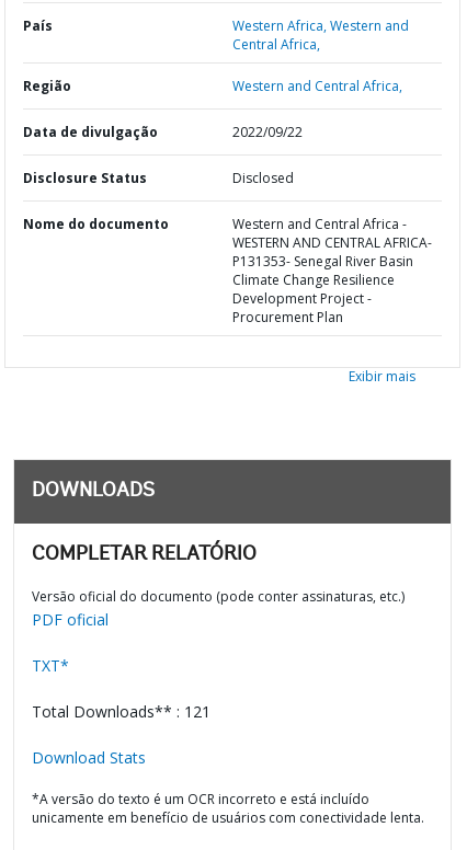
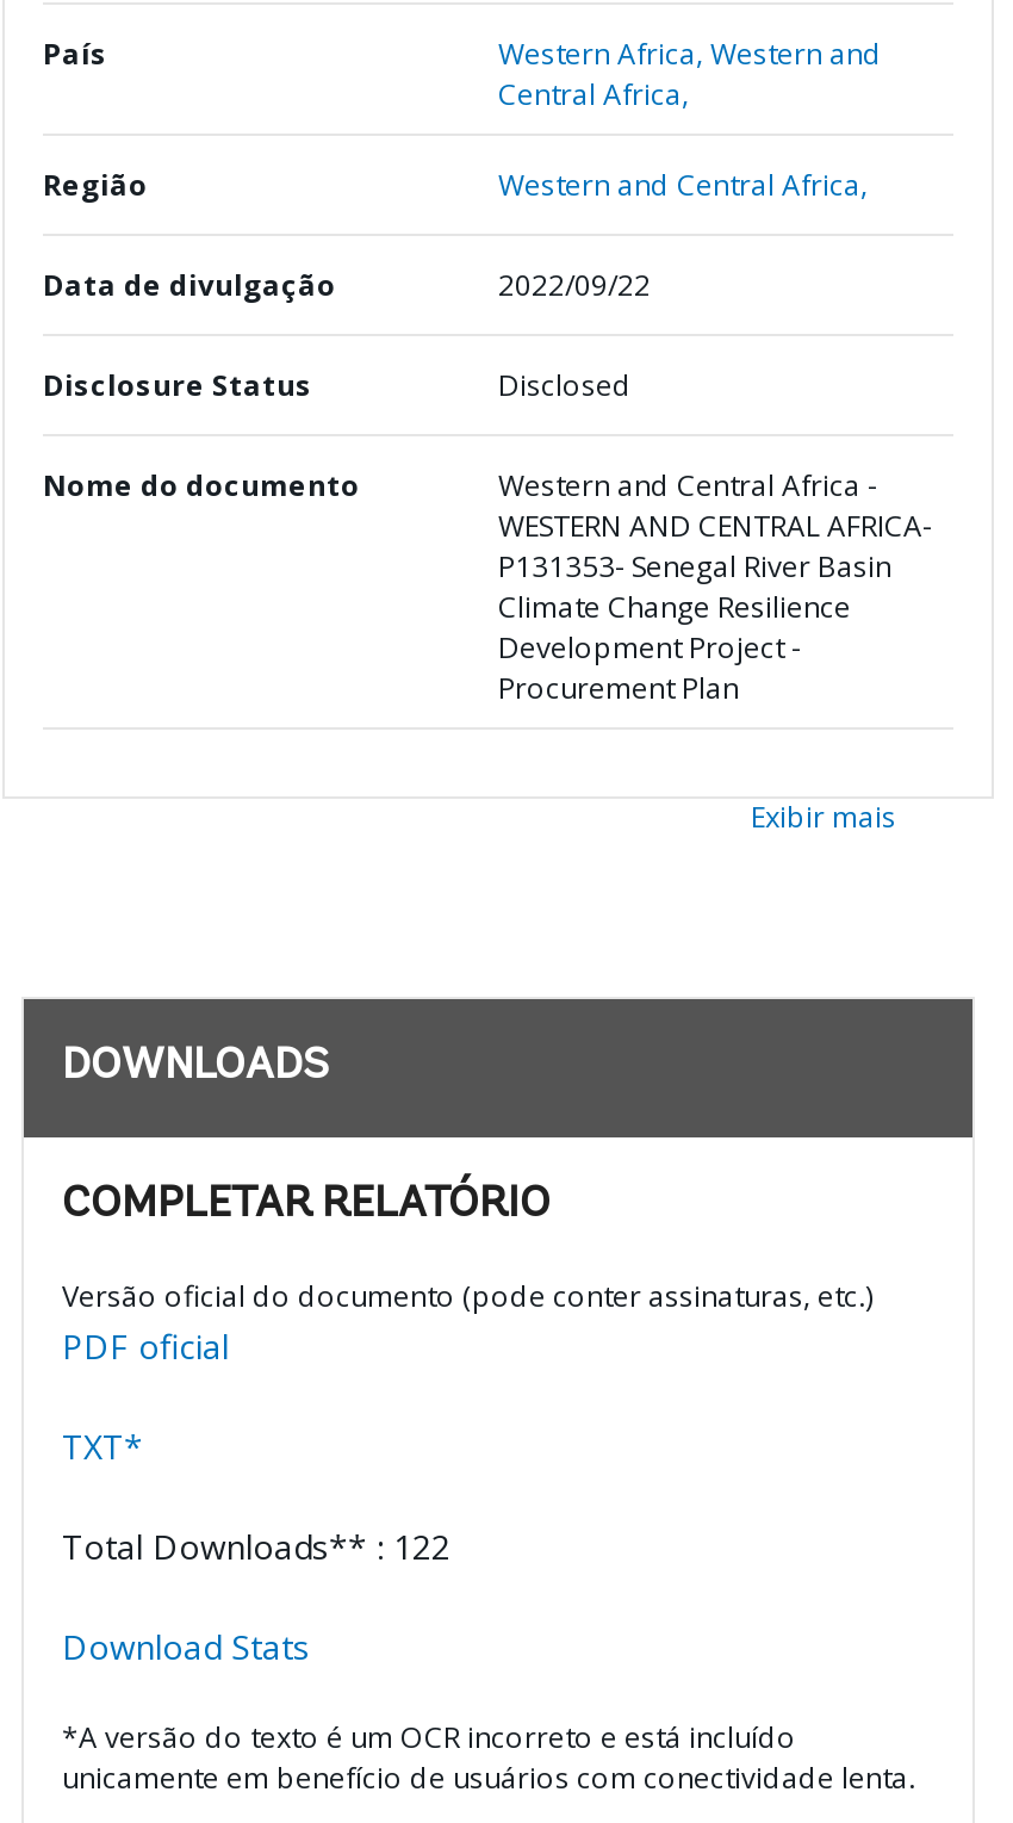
[32,701,210,722] Total Downloads** : 121 -> [62,1524,450,1569] Total Downloads** : 122

